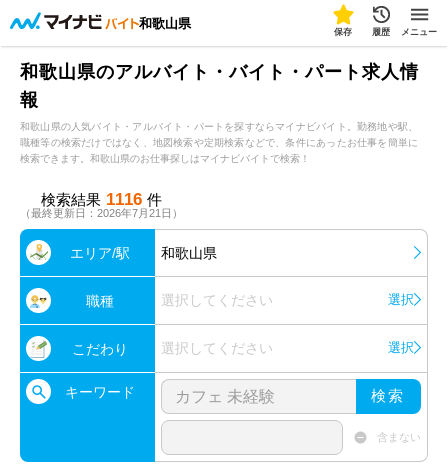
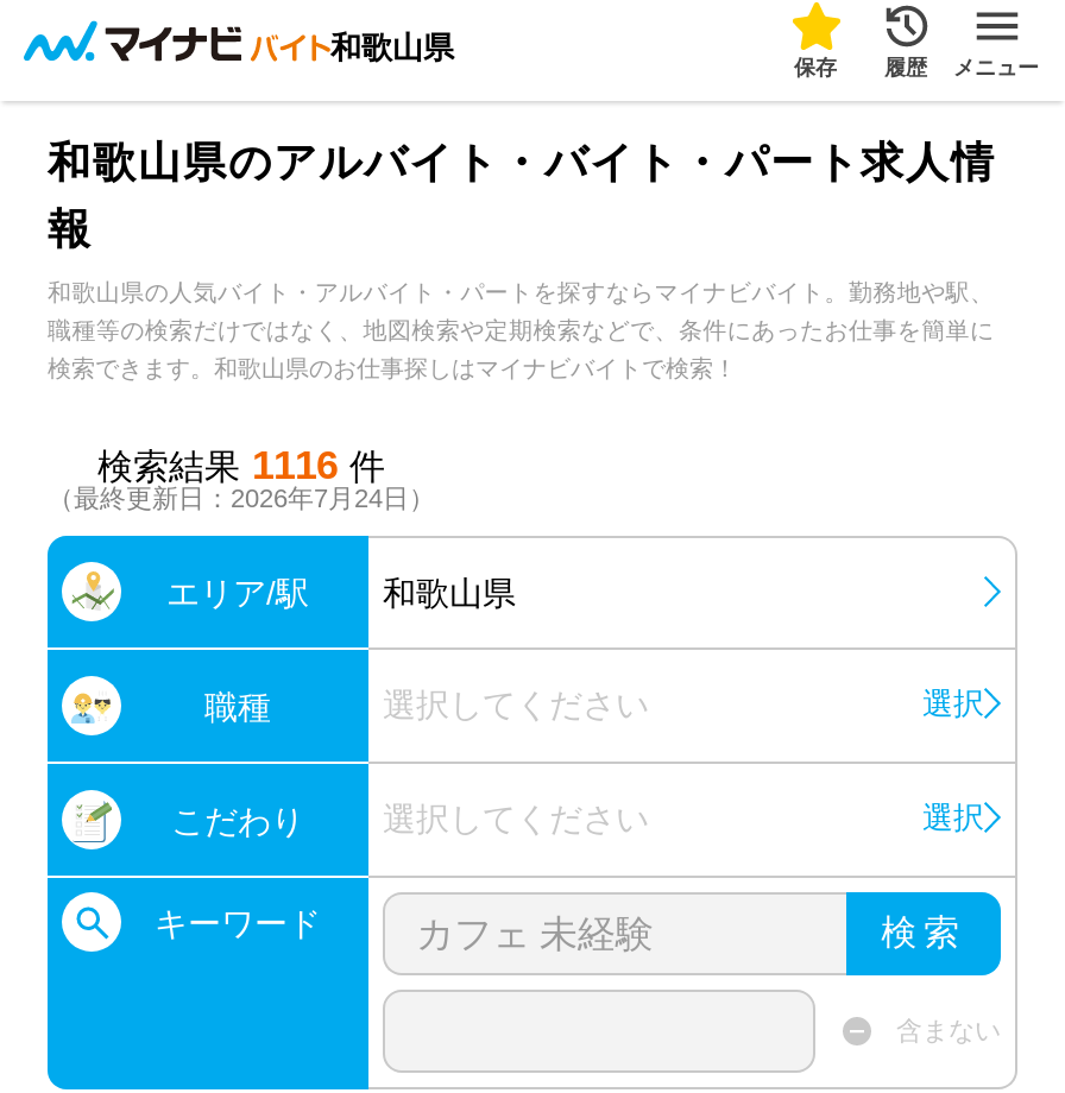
[20,207,183,219] （最終更新日：2026年7月21日） -> [48,484,435,512] （最終更新日：2026年7月24日）

